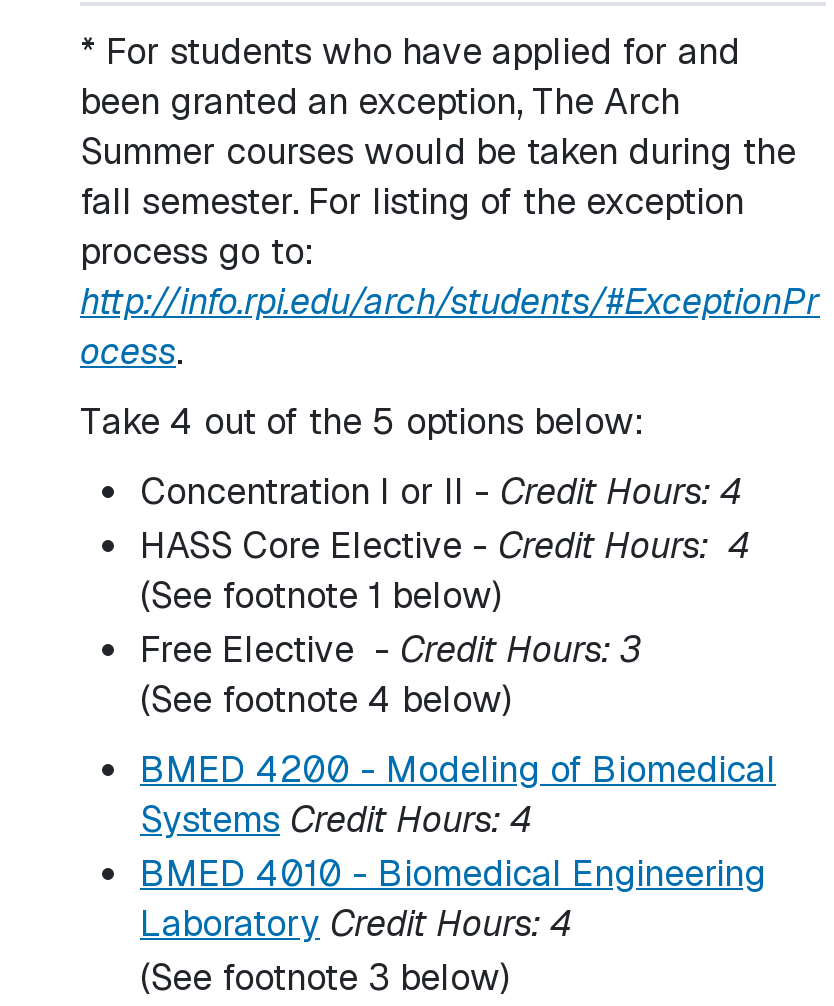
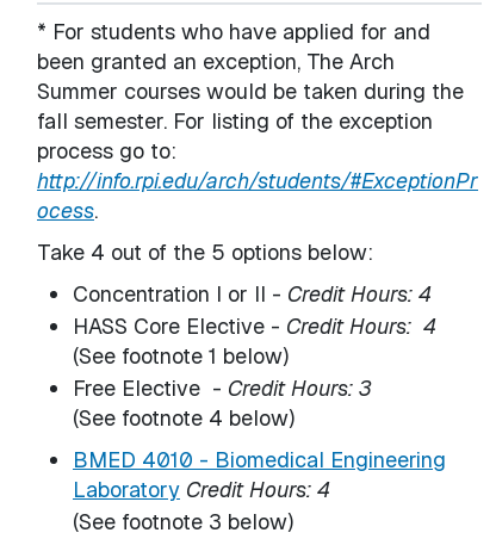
[140,746,776,842] BMED 4200 - Modeling of Biomedical | Systems Credit Hours: 4 -> none

